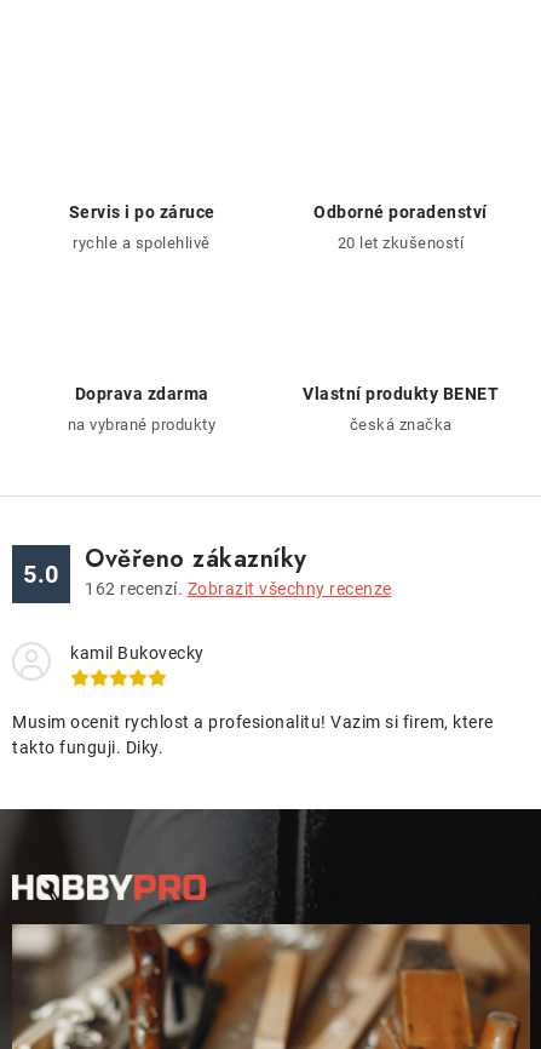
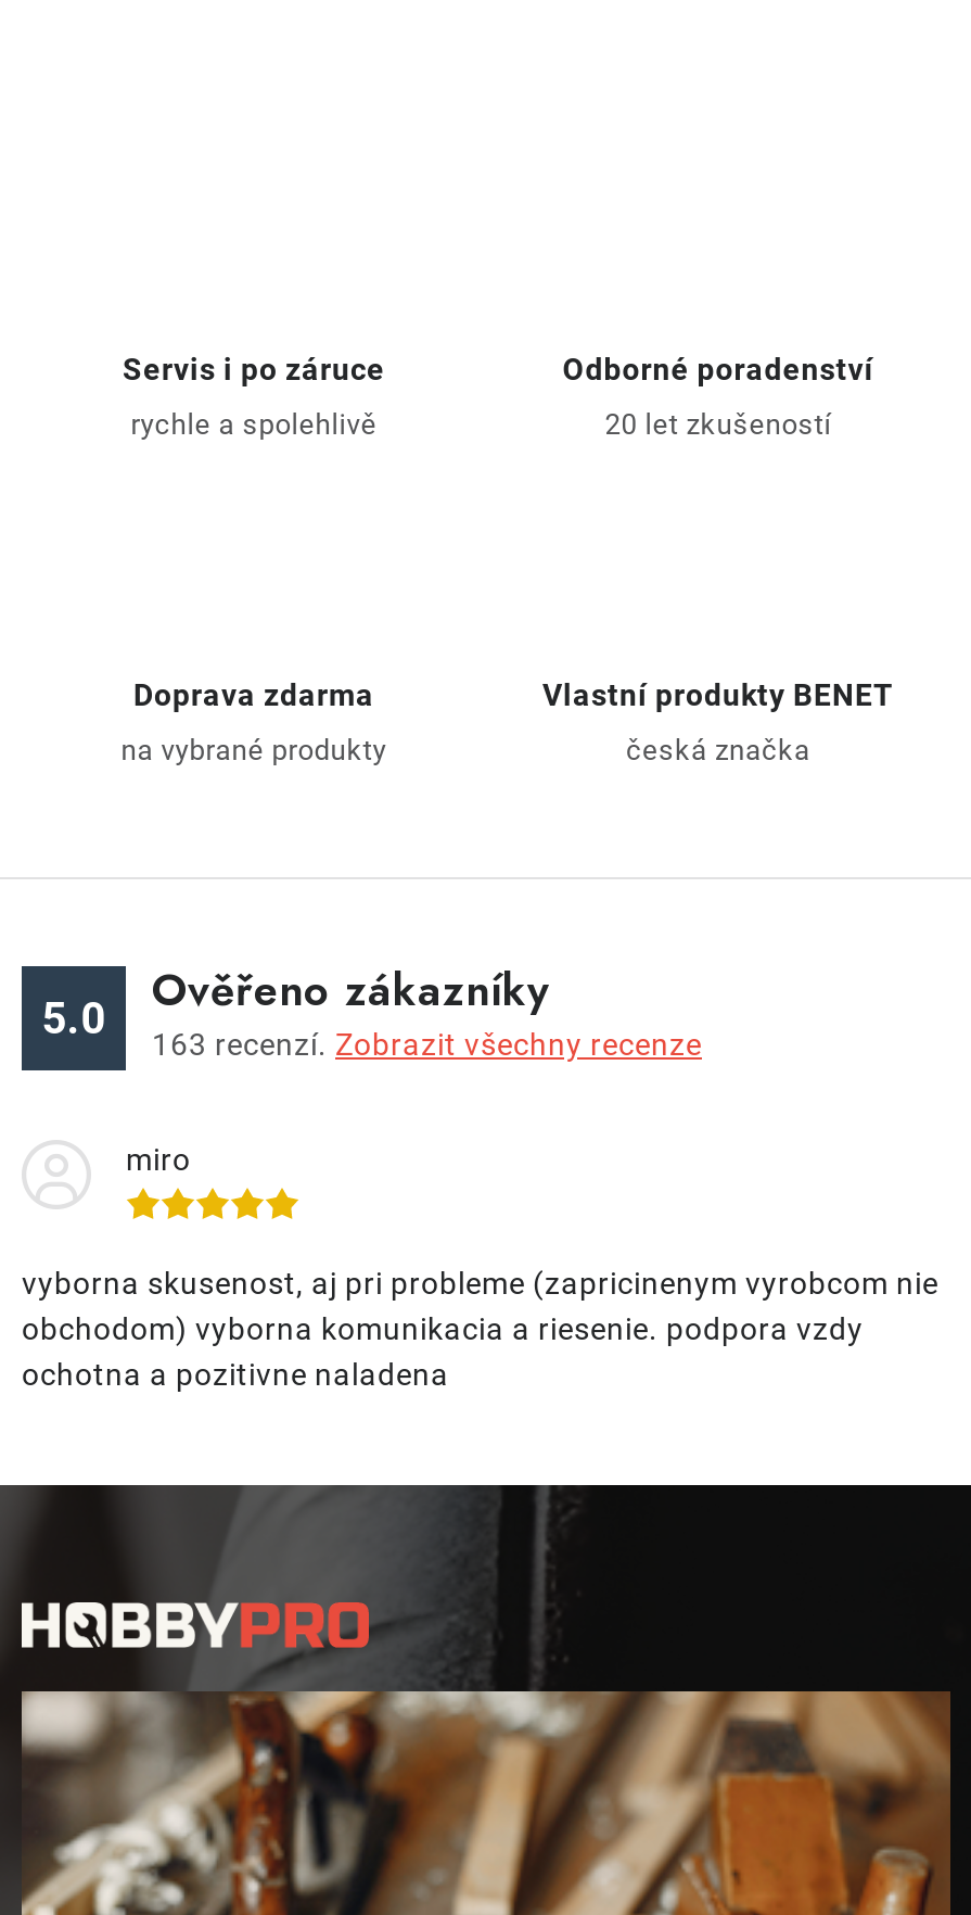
[85,579,392,598] 162 recenzí. Zobrazit všechny recenze -> [152,1027,702,1062] 163 recenzí. Zobrazit všechny recenze
[70,643,204,663] kamil Bukovecky -> [126,1142,191,1177] miro
[12,712,493,757] Musim ocenit rychlost a profesionalitu! Vazim si firem, ktere | takto funguji. Diky. -> [22,1266,938,1392] vyborna skusenost, aj pri probleme (zapricinenym vyrobcom nie | obchodom) vyborna komunikacia a riesenie. podpora vzdy | ochotna a pozitivne naladena

